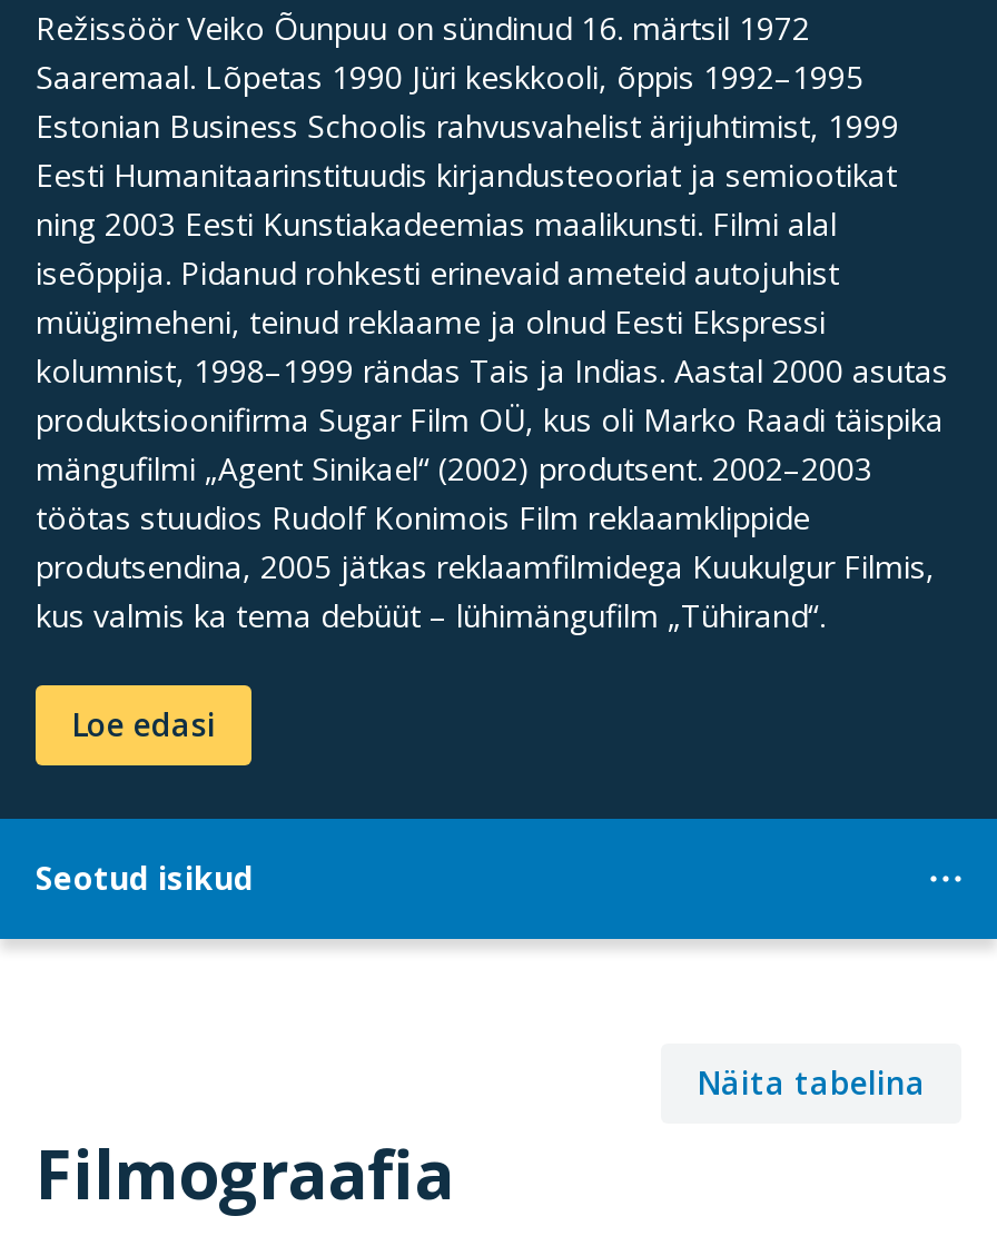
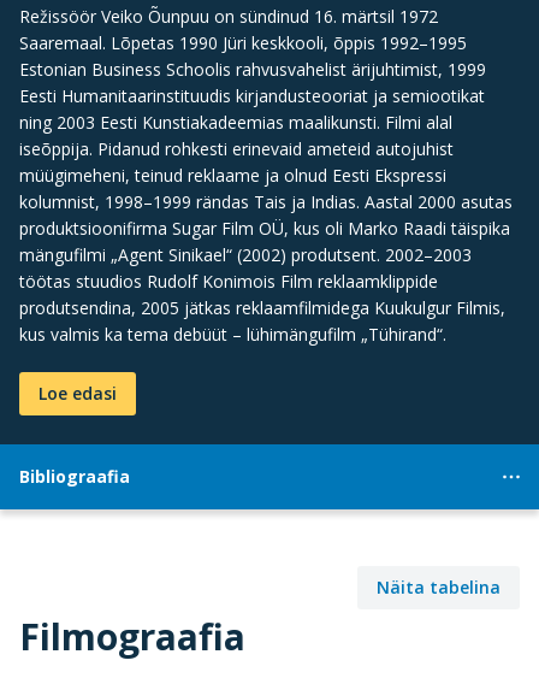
[36,858,254,900] Seotud isikud -> [19,464,130,487] Bibliograafia

